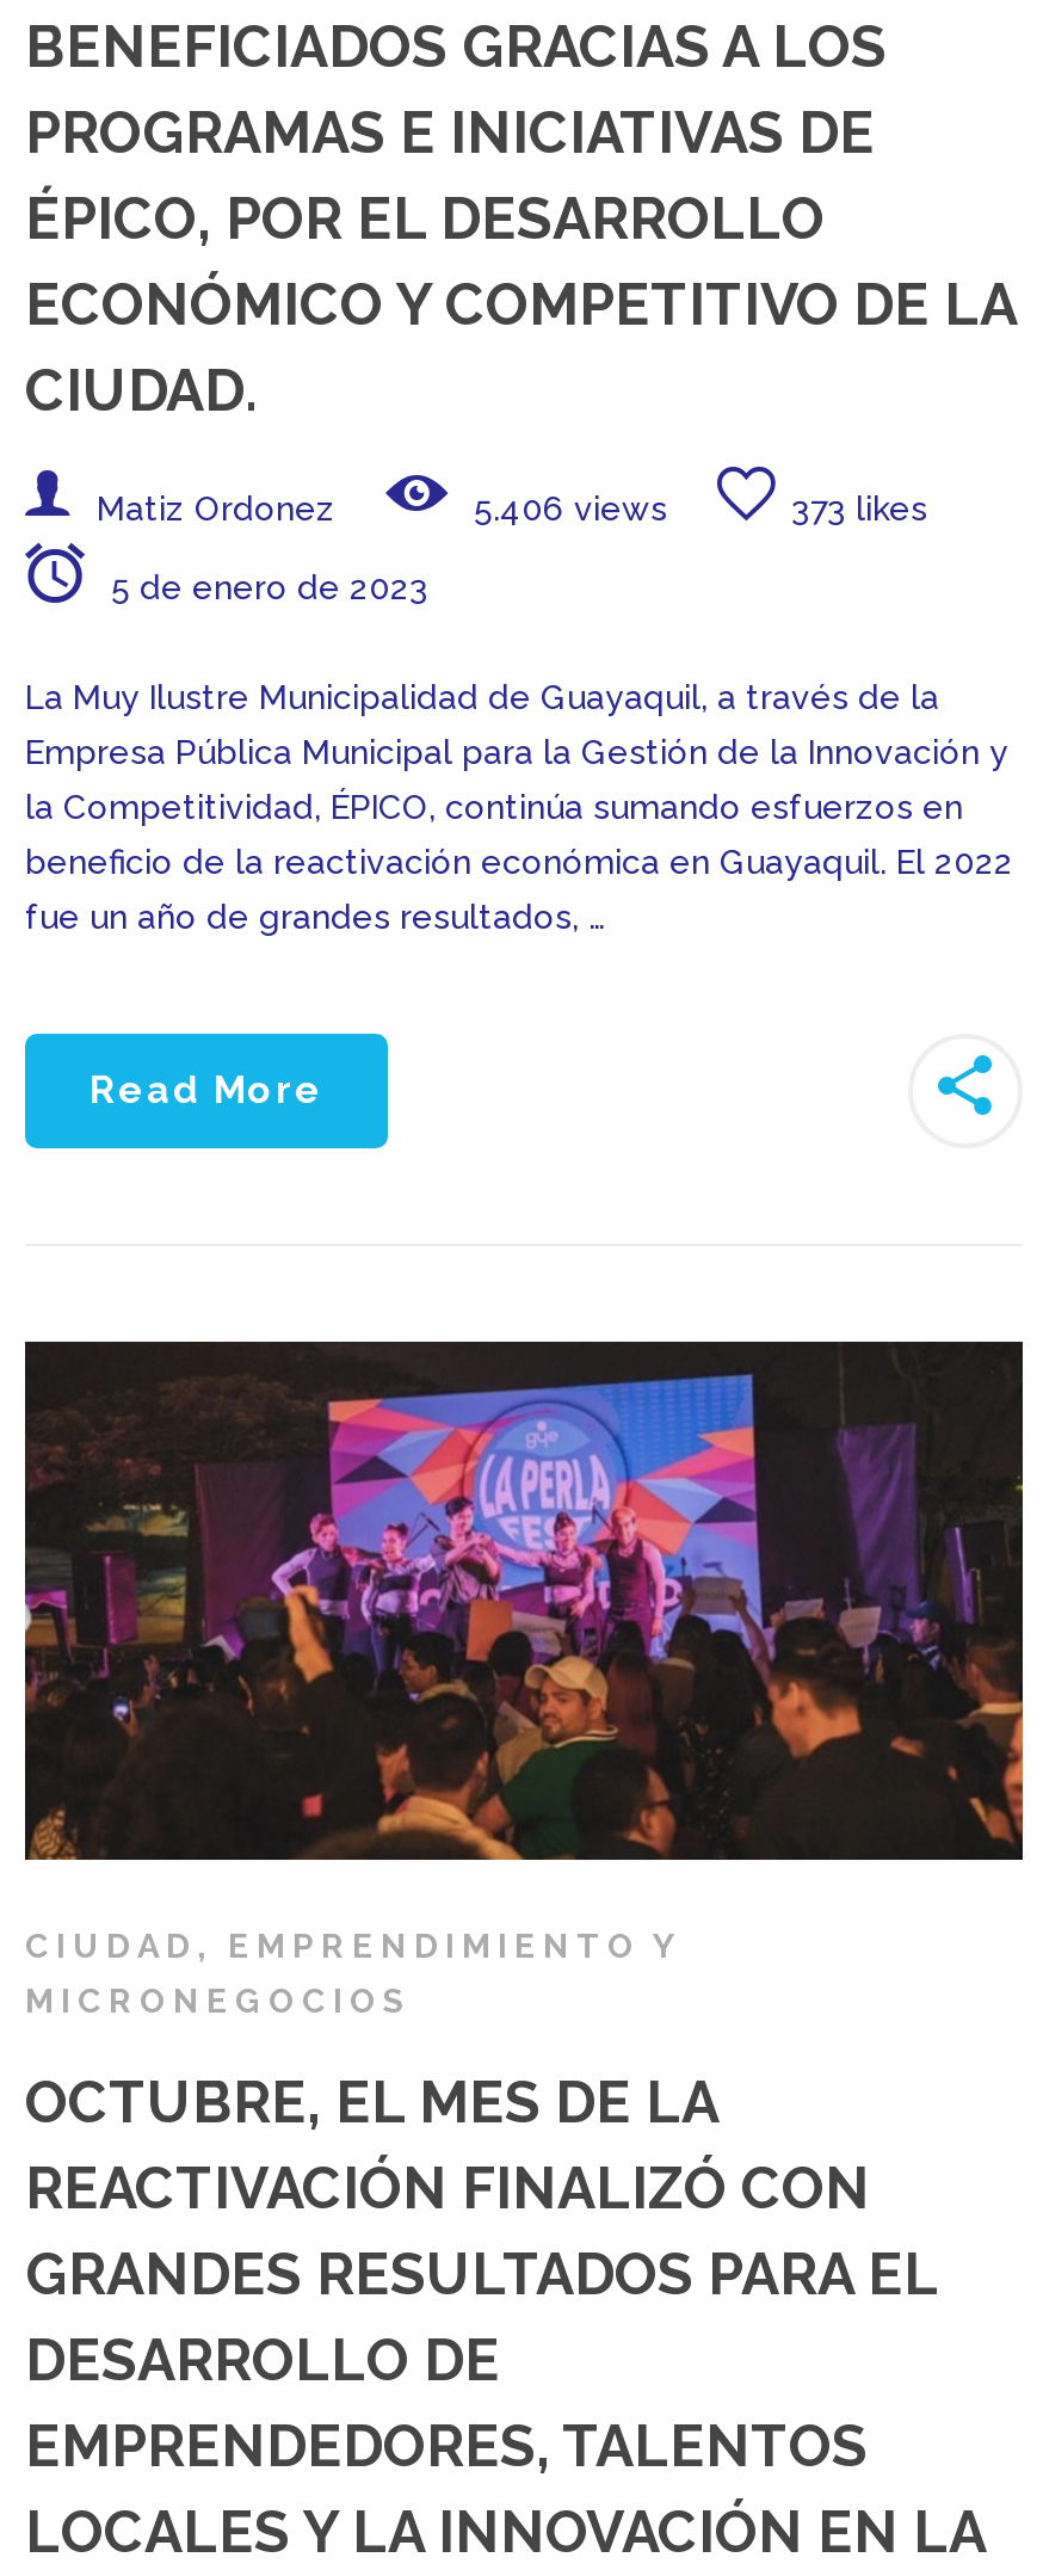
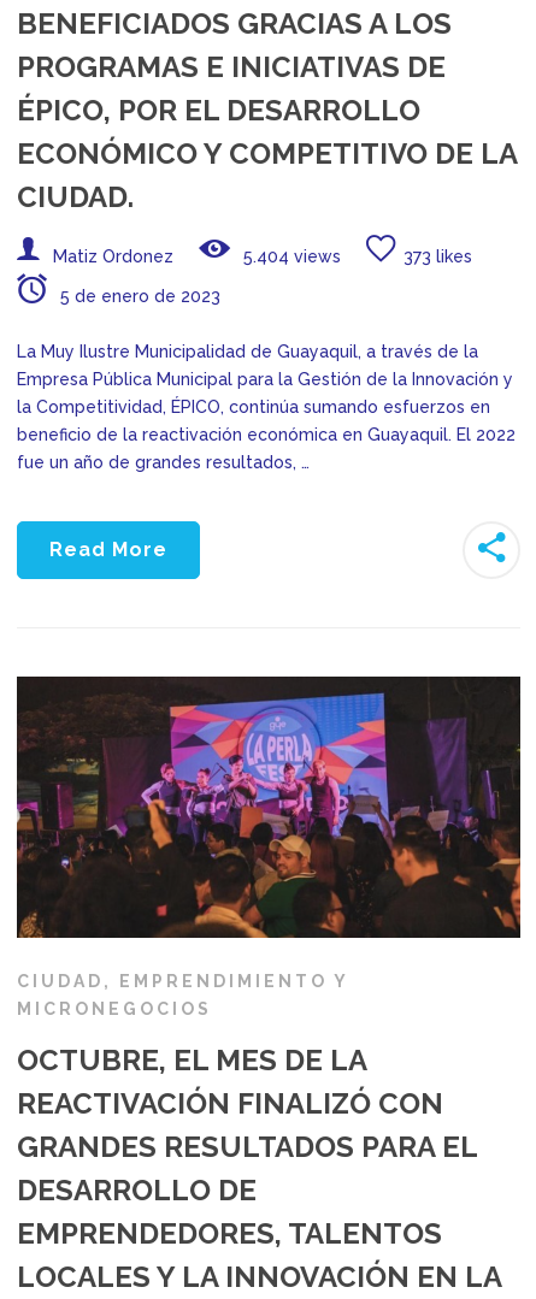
[464,489,667,527] 5.406 views -> [238,247,341,266] 5.404 views

